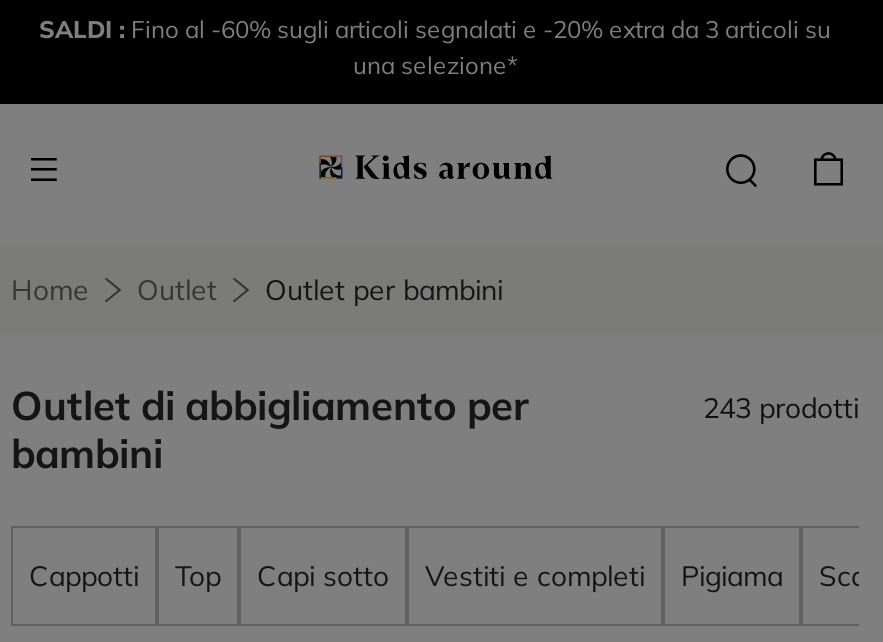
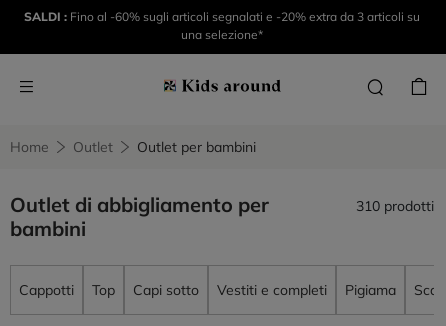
[703,390,859,426] 243 prodotti -> [356,197,434,215] 310 prodotti

